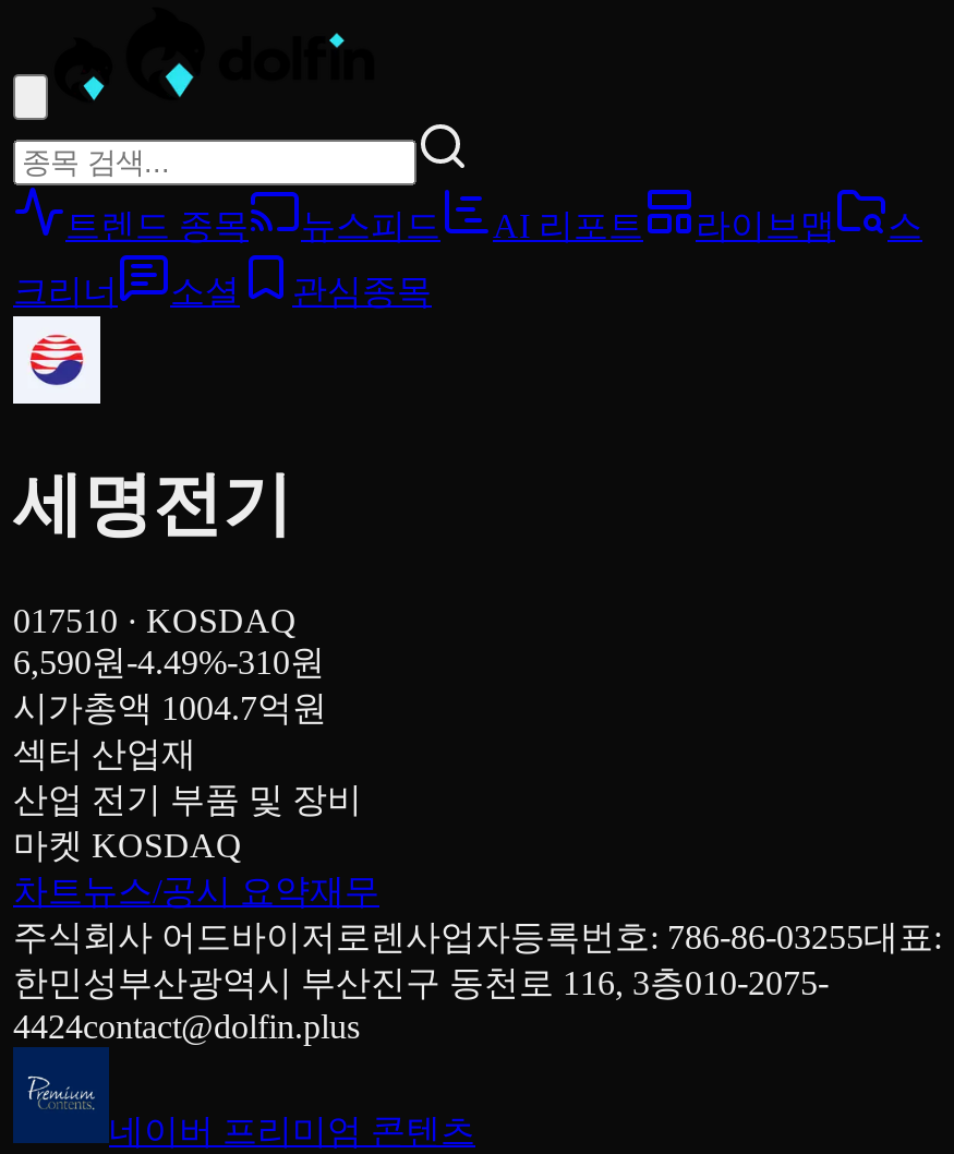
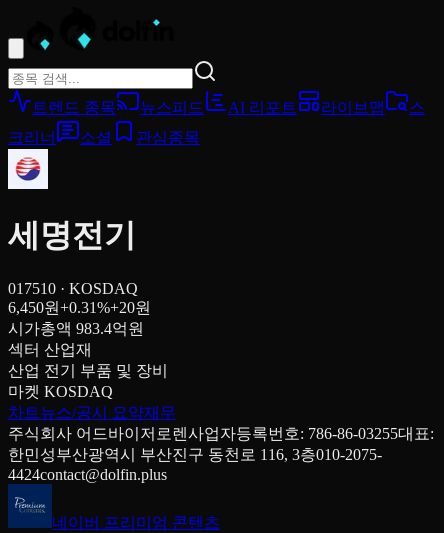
[13,643,327,726] 6,590원 -4.49%-310원 | 시가총액 1004.7억원 -> [8,299,151,337] 6,450원 +0.31%+20원 | 시가총액 983.4억원

